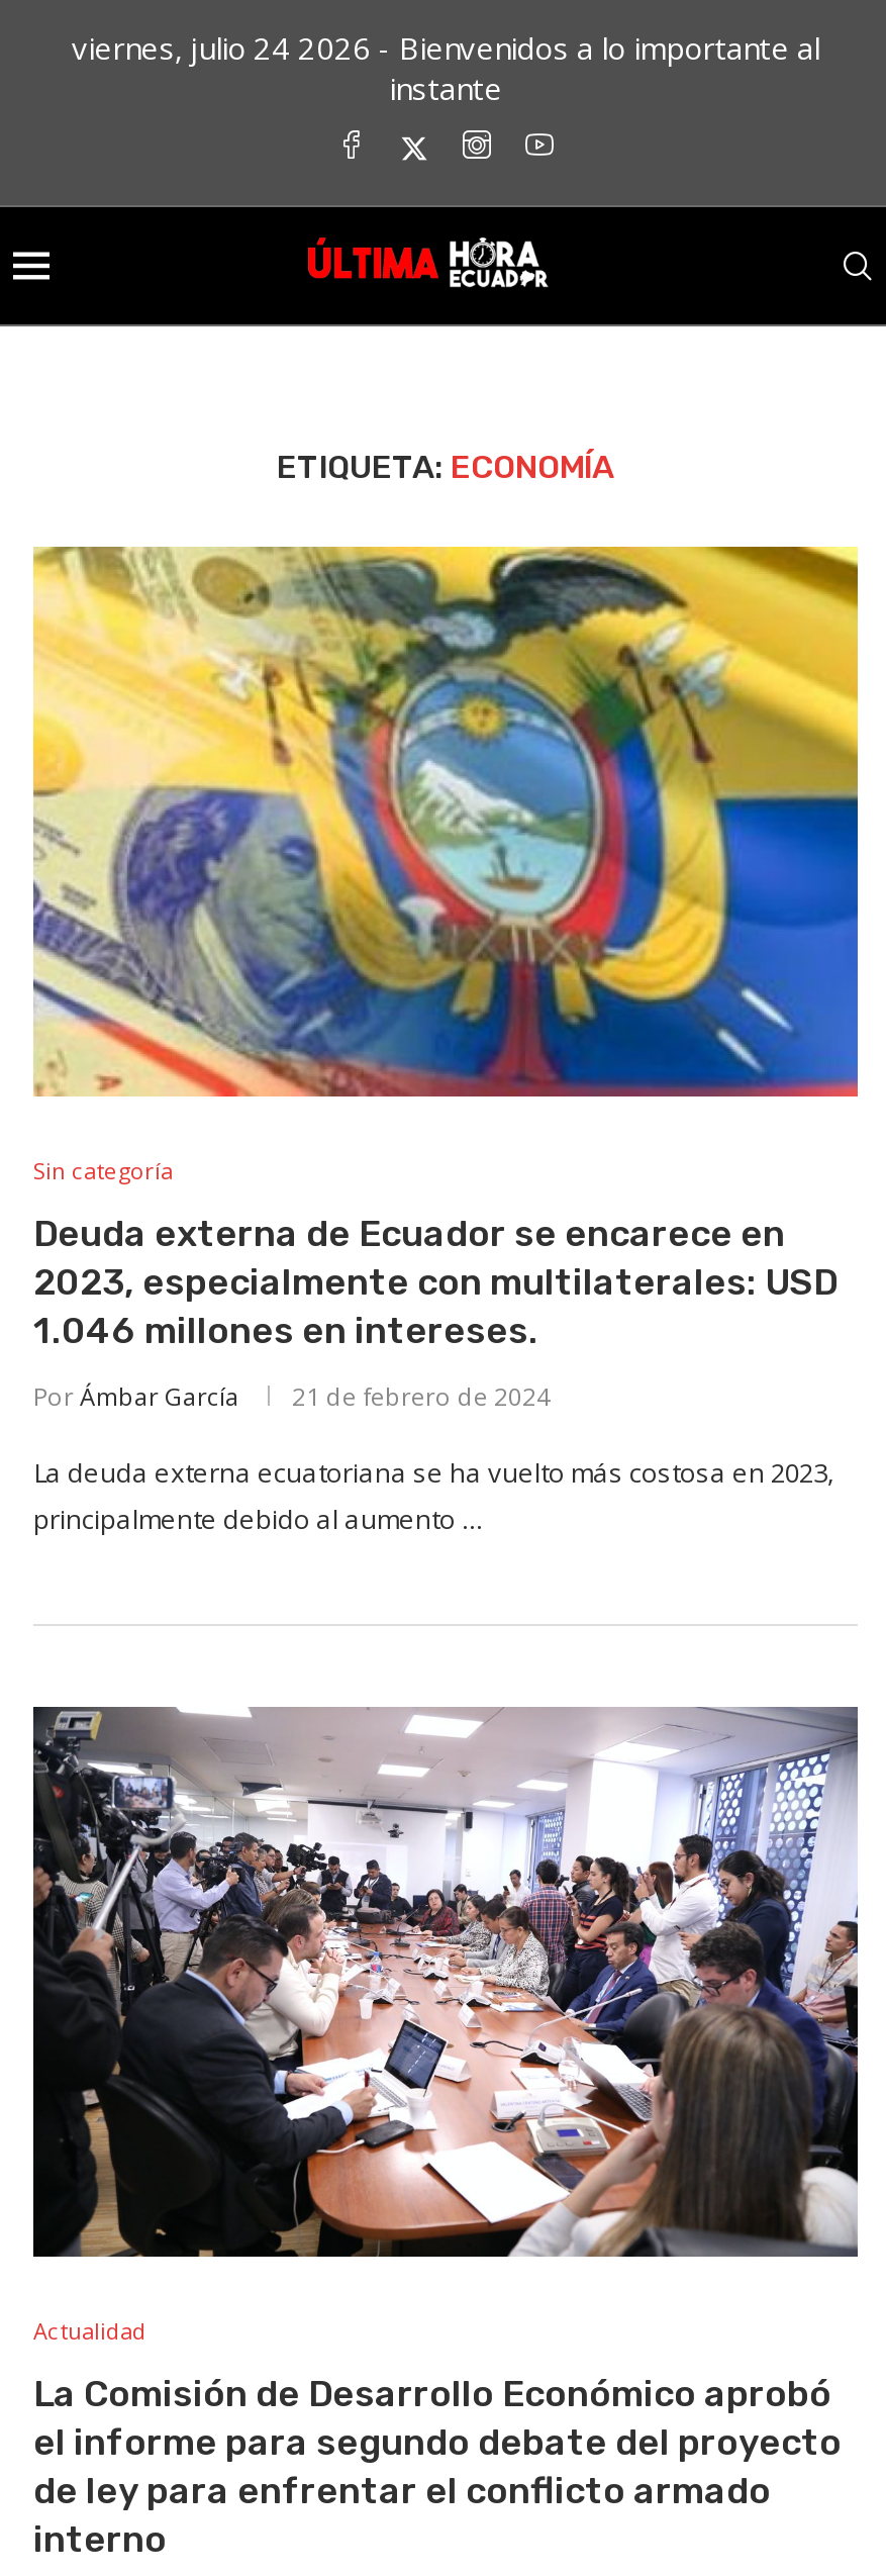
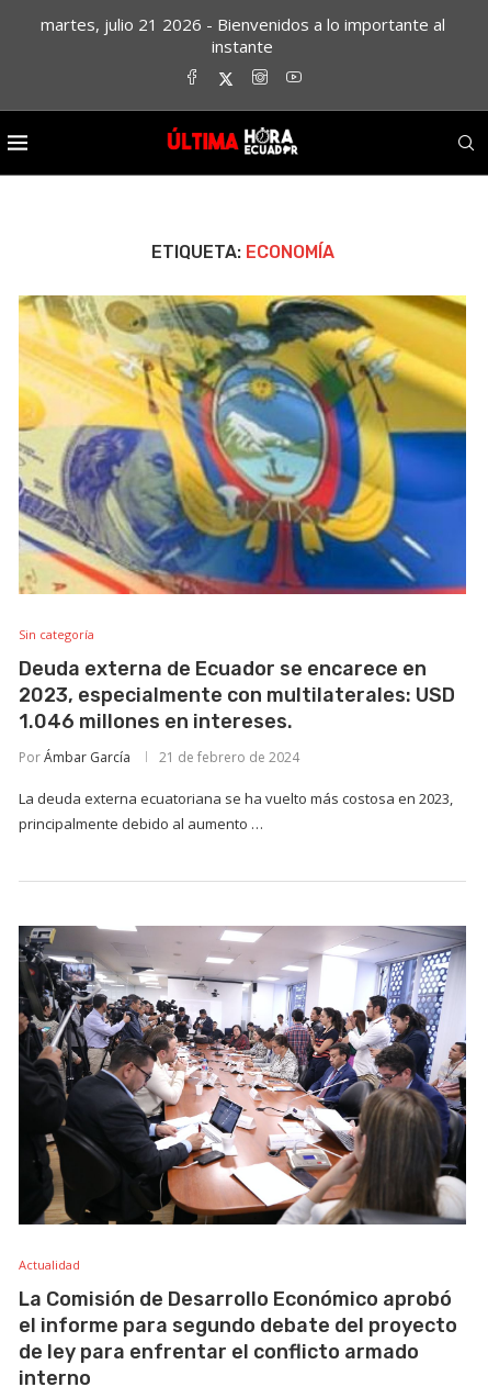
[72,27,819,68] viernes, julio 24 2026 - Bienvenidos a lo importante al -> [40,13,445,35] martes, julio 21 2026 - Bienvenidos a lo importante al

